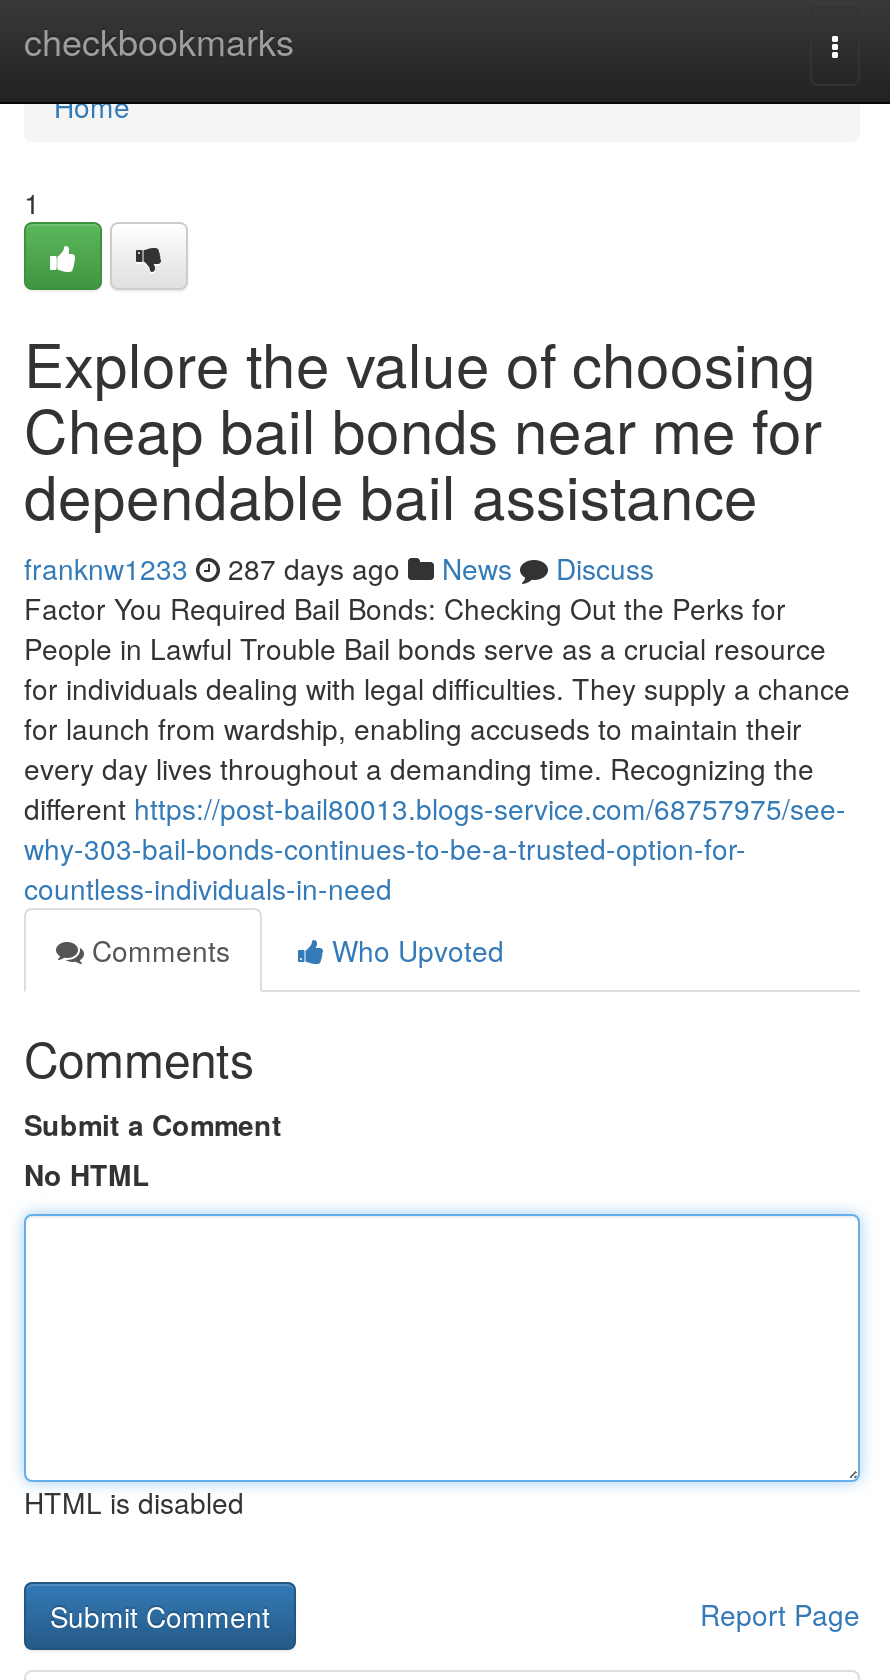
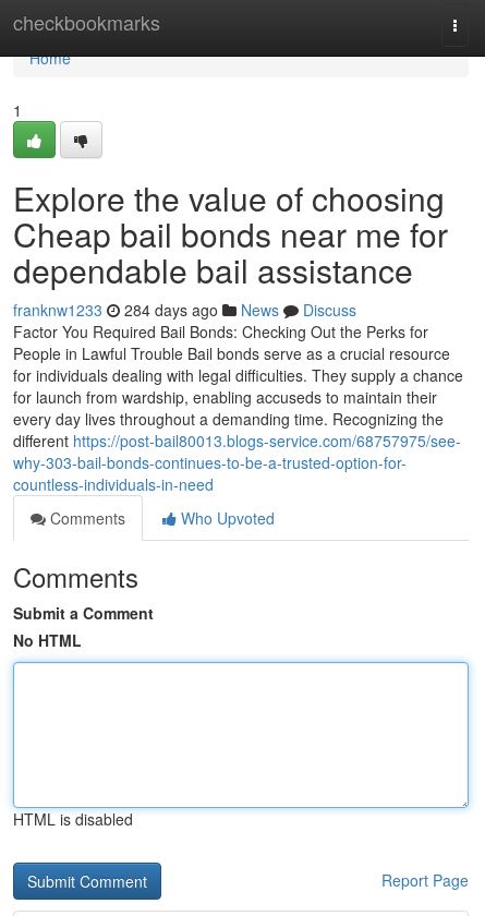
[24,548,654,588] franknw1233 287 days ago News Discuss -> [13,299,356,321] franknw1233 284 days ago News Discuss

